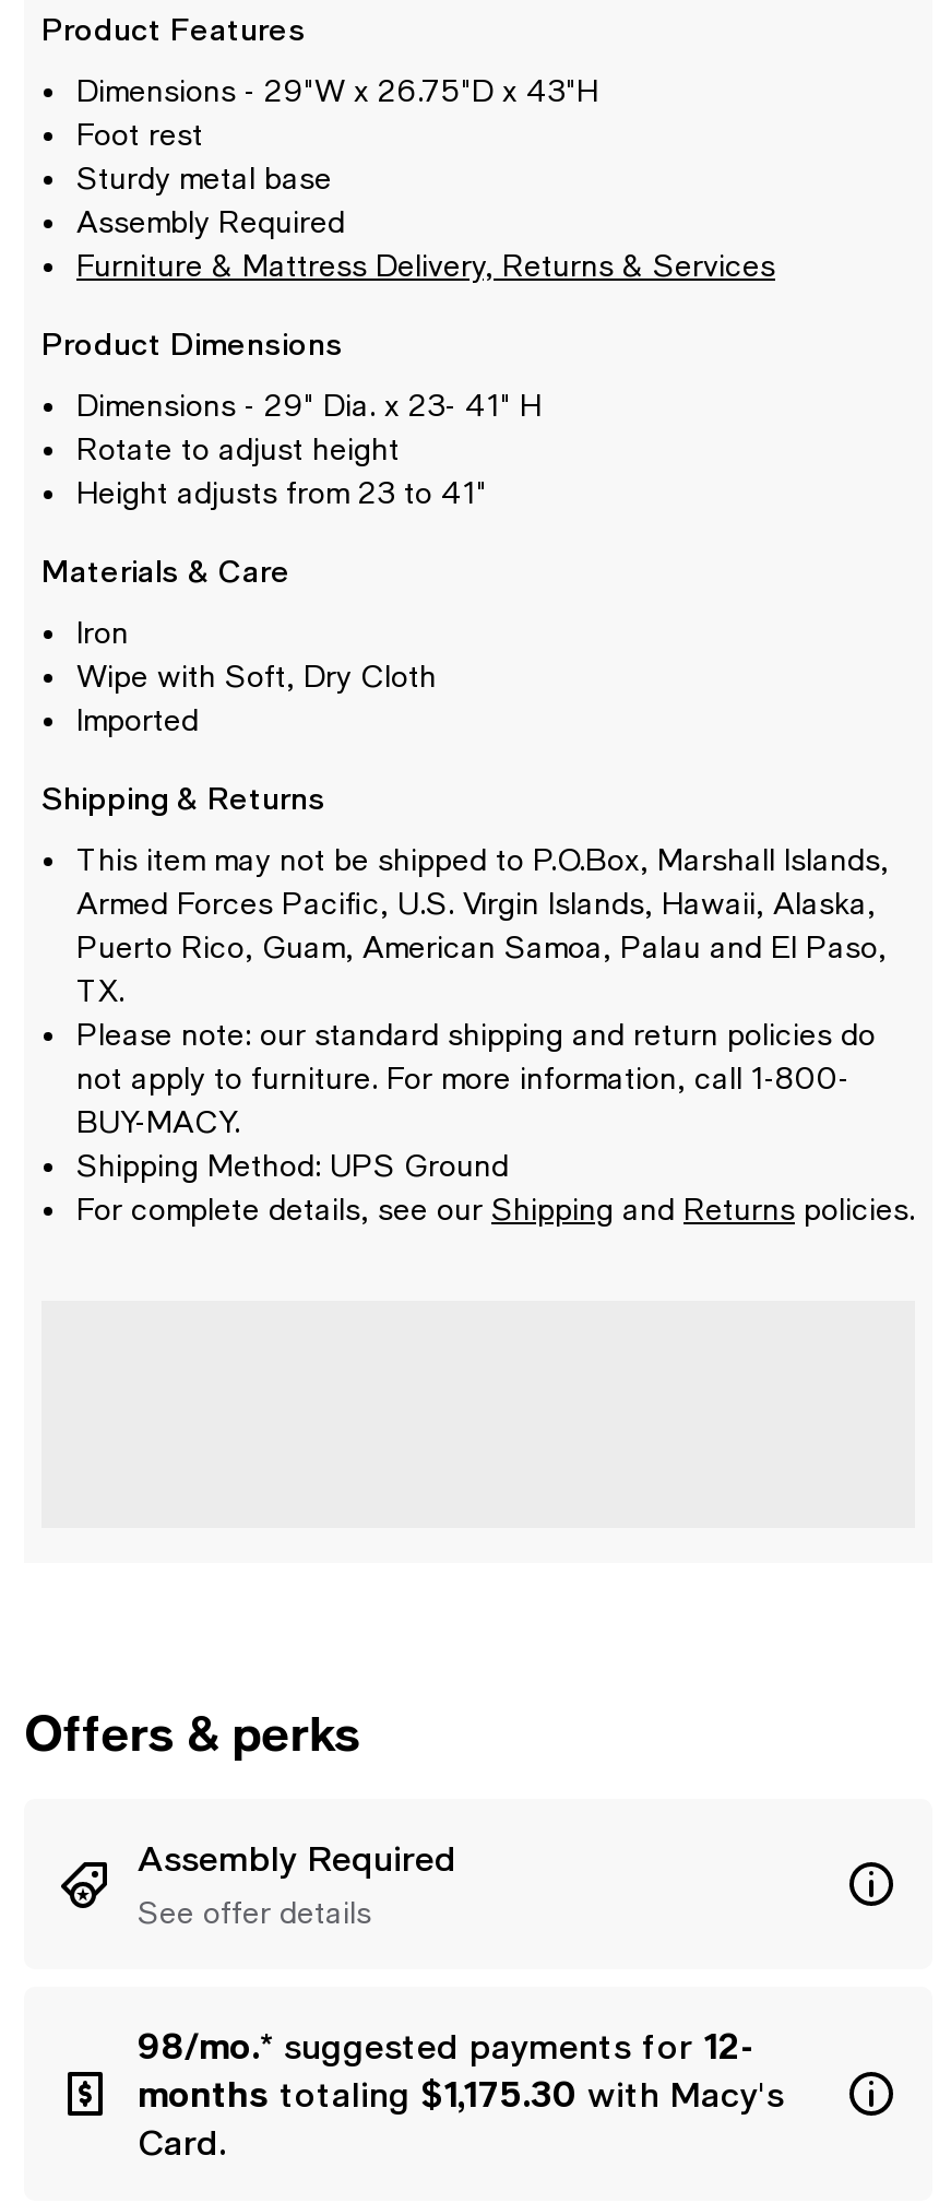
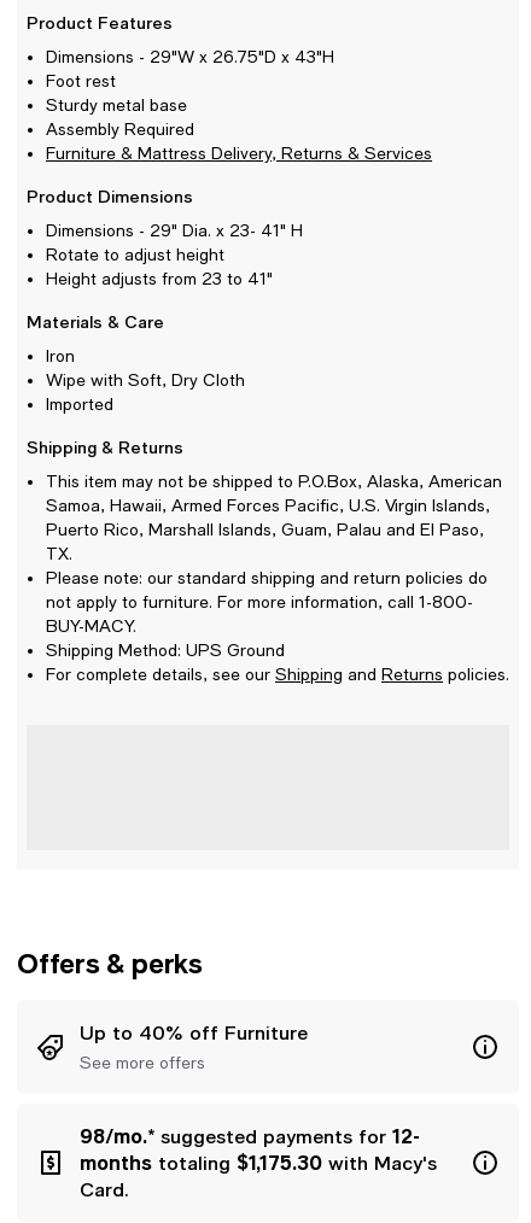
[76,843,889,965] This item may not be shipped to P.O.Box, Marshall Islands, | Armed Forces Pacific, U.S. Virgin Islands, Hawaii, Alaska, | Puerto Rico, Guam, American Samoa, Palau and El Paso, -> [46,472,502,539] This item may not be shipped to P.O.Box, Alaska, American | Samoa, Hawaii, Armed Forces Pacific, U.S. Virgin Islands, | Puerto Rico, Marshall Islands, Guam, Palau and El Paso,
[138,1837,456,1931] Assembly Required | See offer details -> [80,1021,308,1073] Up to 40% off Furniture | See more offers

